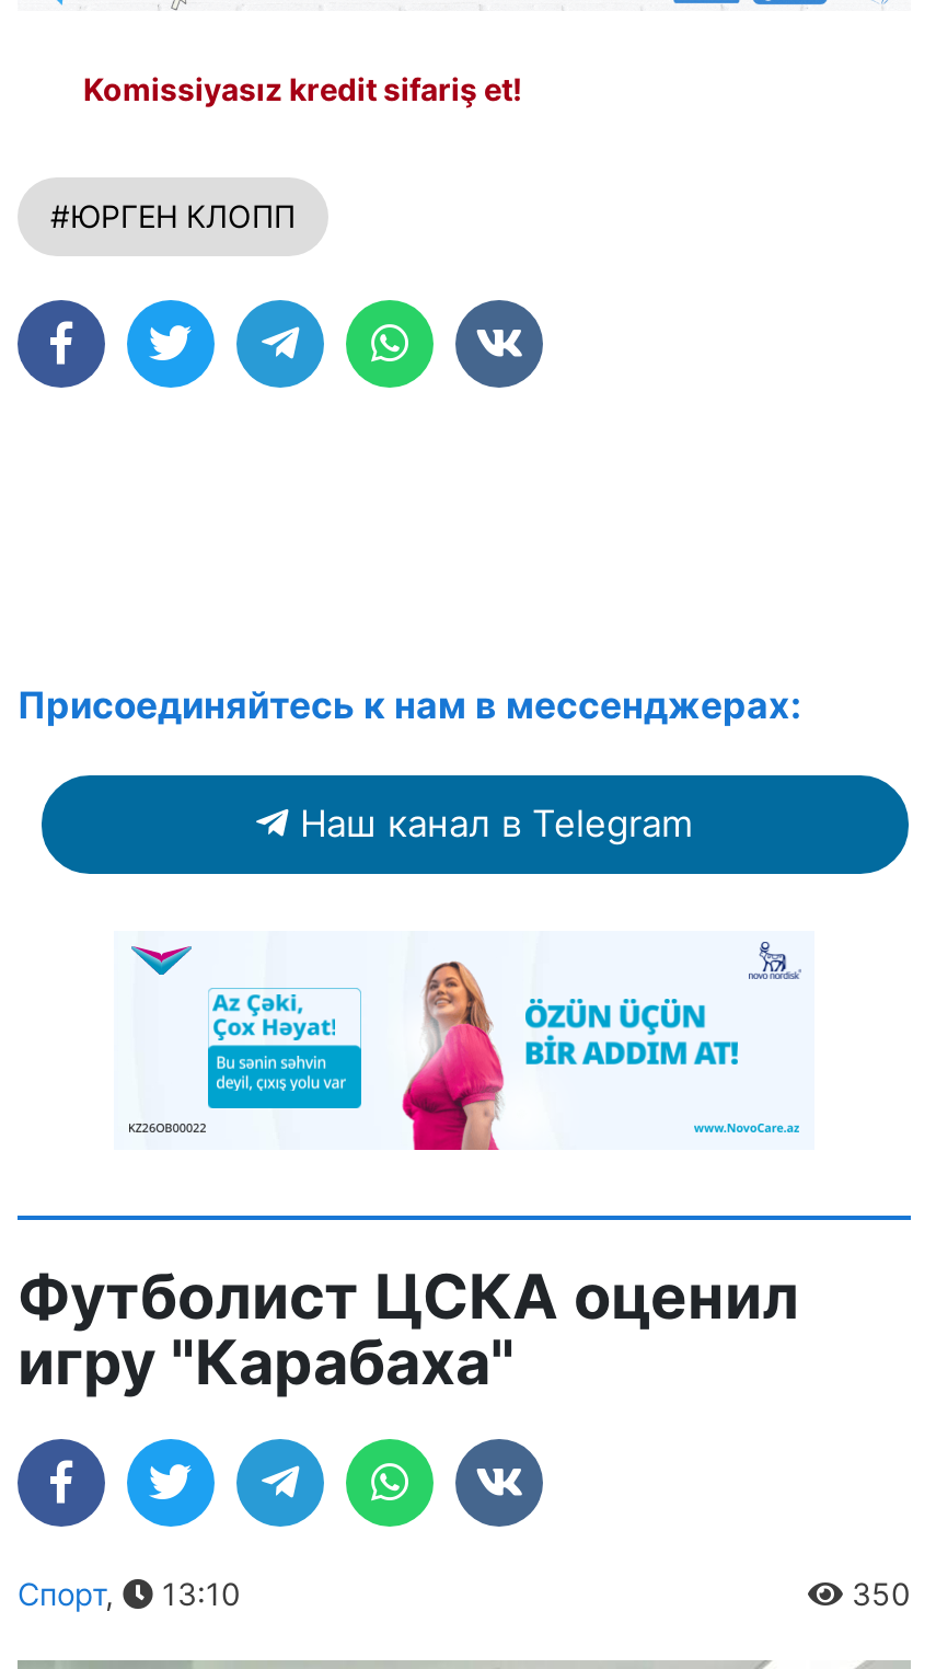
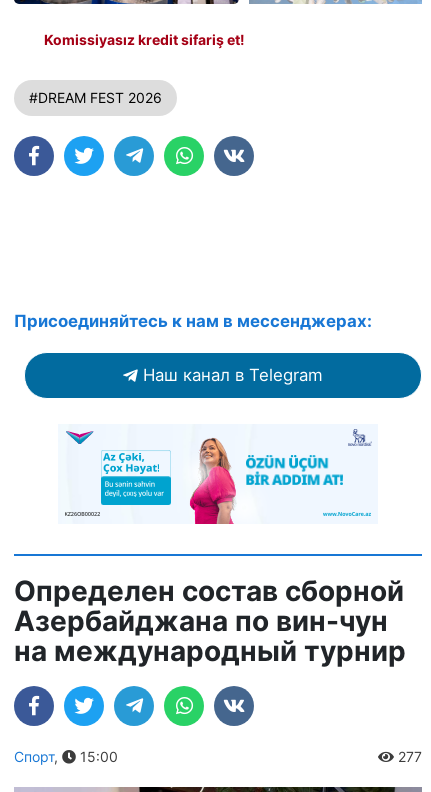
[50,196,296,233] #ЮРГЕН КЛОПП -> [29,89,162,106] #DREAM FEST 2026
[18,1258,799,1398] Футболист ЦСКА оценил | игру "Карабаха" -> [14,574,406,668] Определен состав сборной | Азербайджана по вин-чун | на международный турнир
[153,1574,911,1611] 13:10 | 350 -> [76,748,422,765] 15:00 | 277

